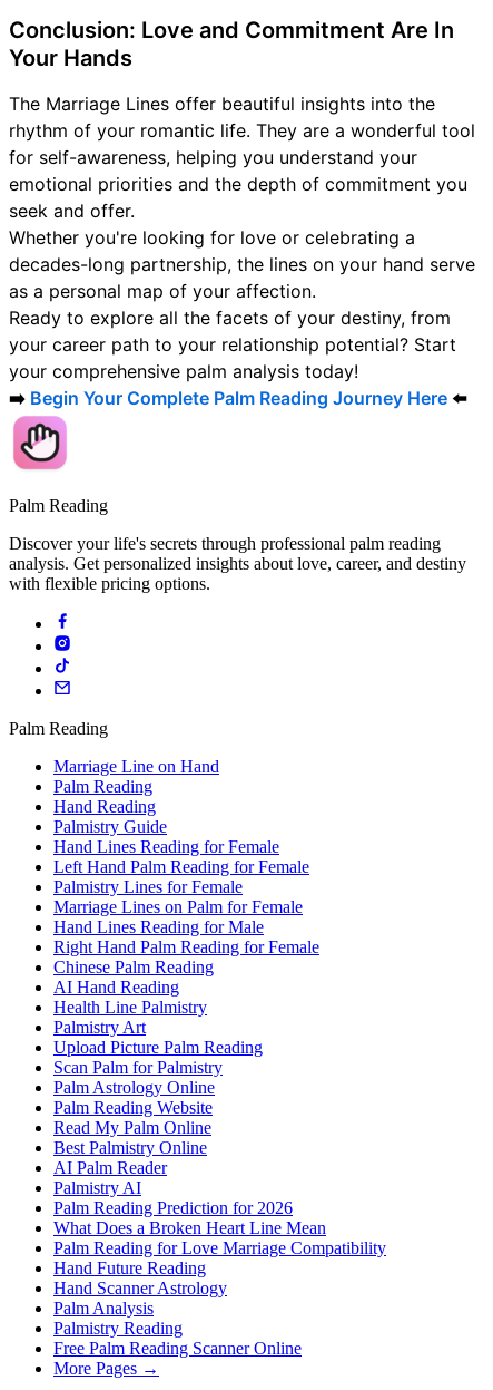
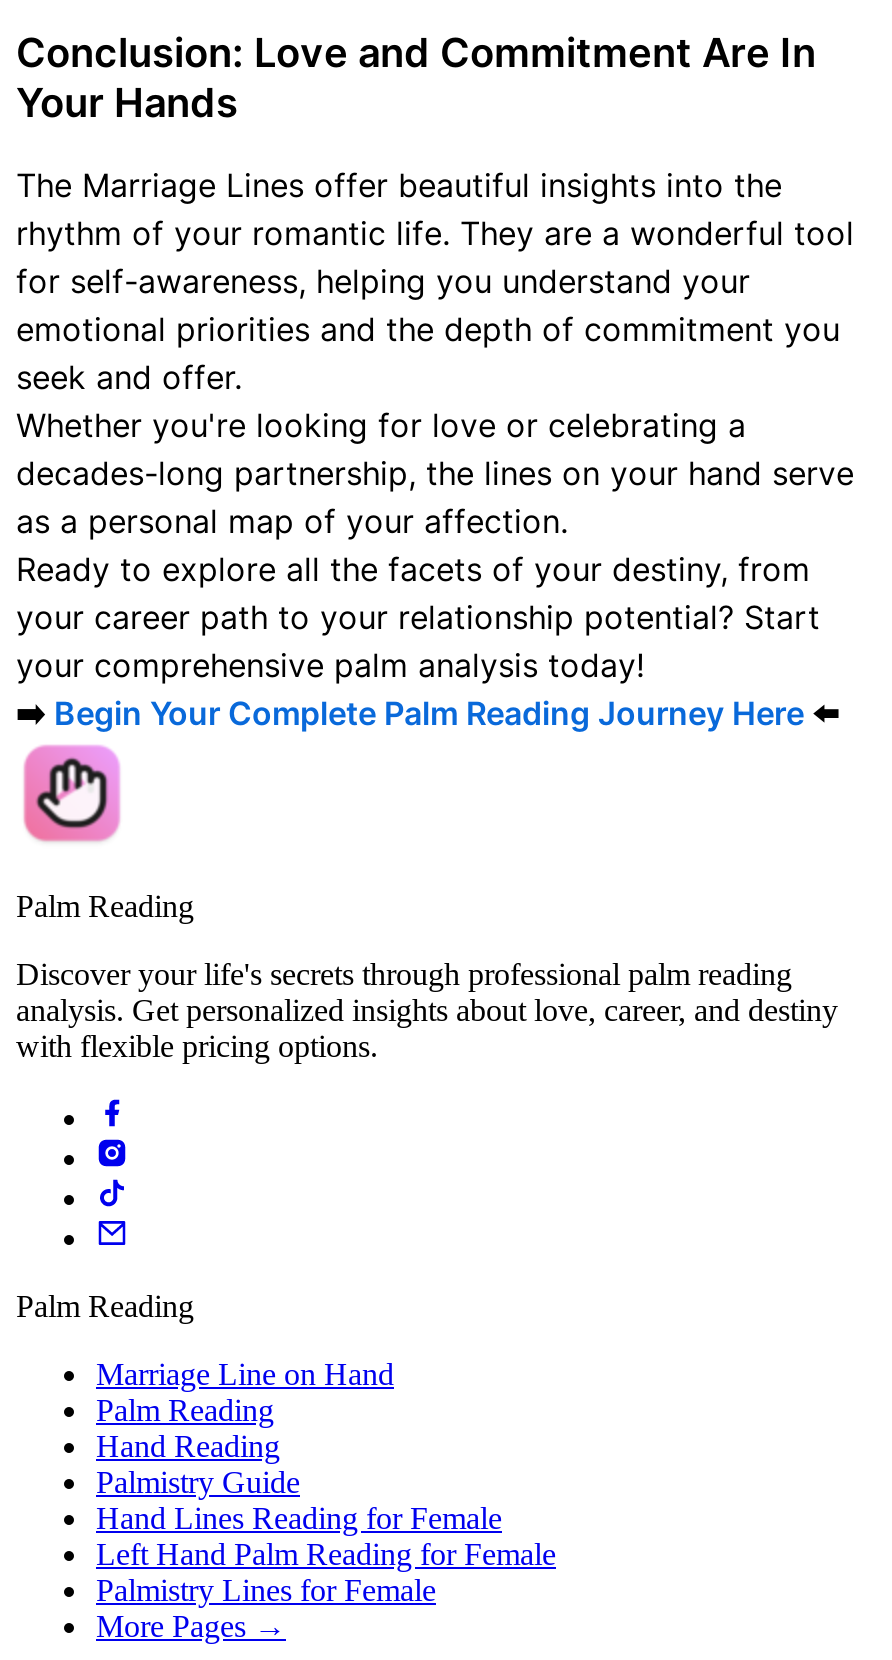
[53,897,386,1358] Marriage Lines on Palm for Female | Hand Lines Reading for Male | Right Hand Palm Reading for Female | Chinese Palm Reading | AI Hand Reading | Health Line Palmistry | Palmistry Art | Upload Picture Palm Reading | Scan Palm for Palmistry | Palm Astrology Online | Palm Reading Website | Read My Palm Online | Best Palmistry Online | AI Palm Reader | Palmistry AI | Palm Reading Prediction for 2026 | What Does a Broken Heart Line Mean | Palm Reading for Love Marriage Compatibility | Hand Future Reading | Hand Scanner Astrology | Palm Analysis | Palmistry Reading | Free Palm Reading Scanner Online -> none

